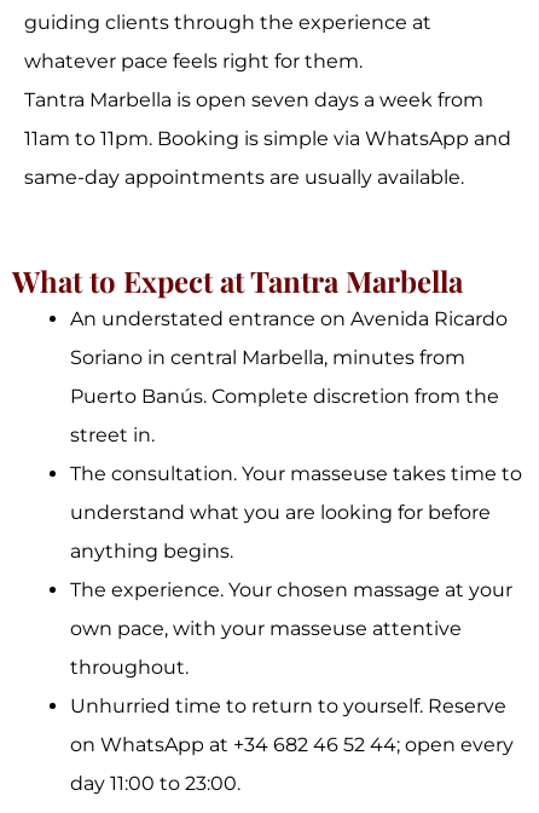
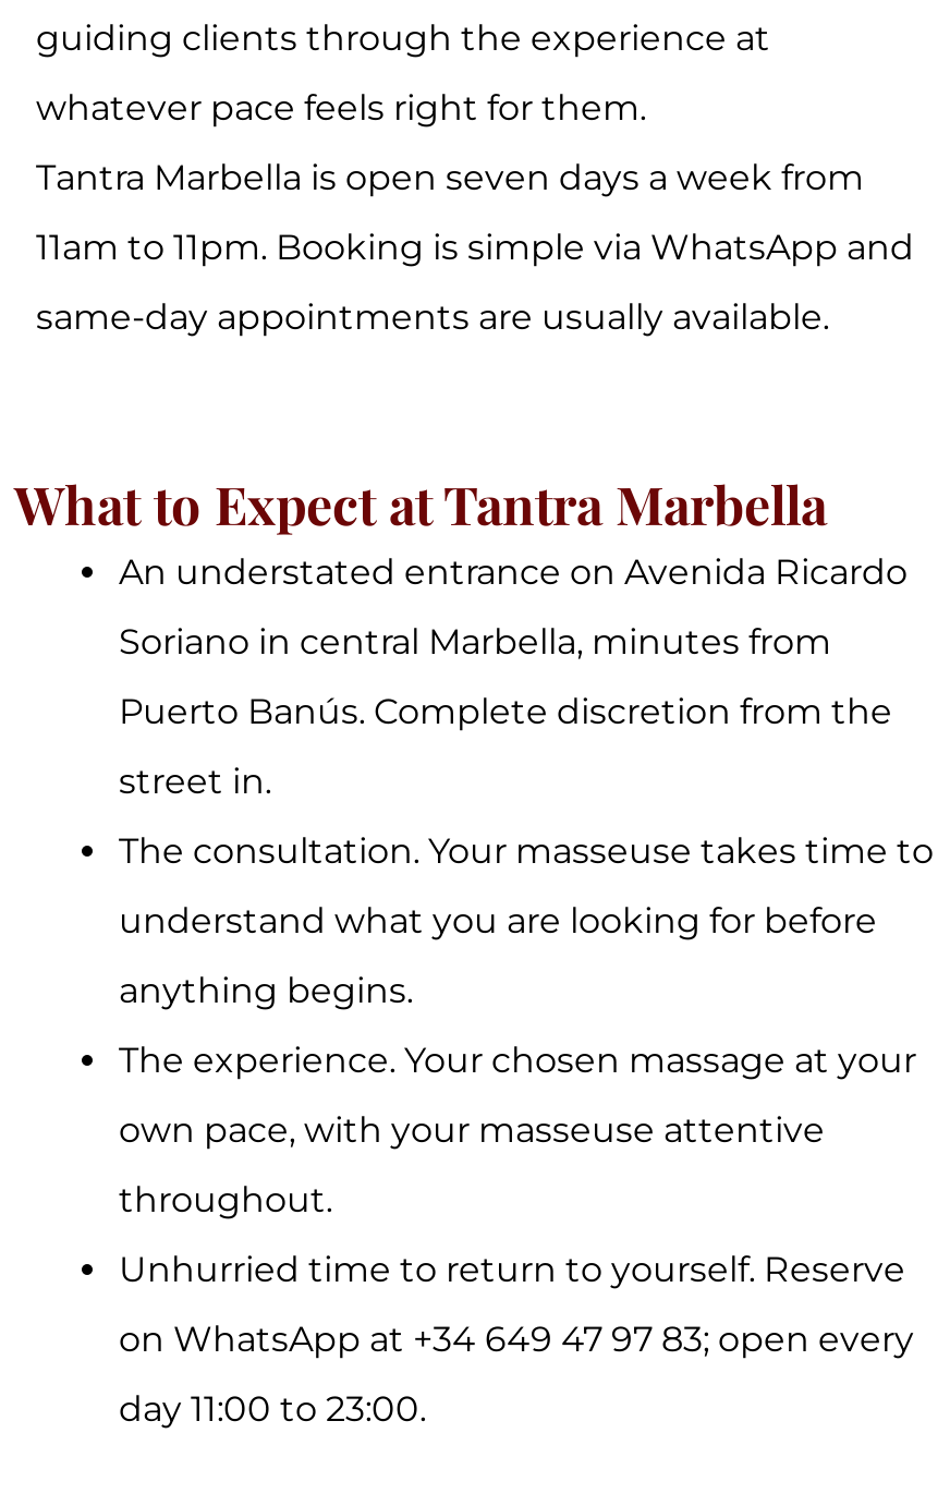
[70,733,514,756] on WhatsApp at +34 682 46 52 44; open every -> [119,1319,914,1361] on WhatsApp at +34 649 47 97 83; open every

